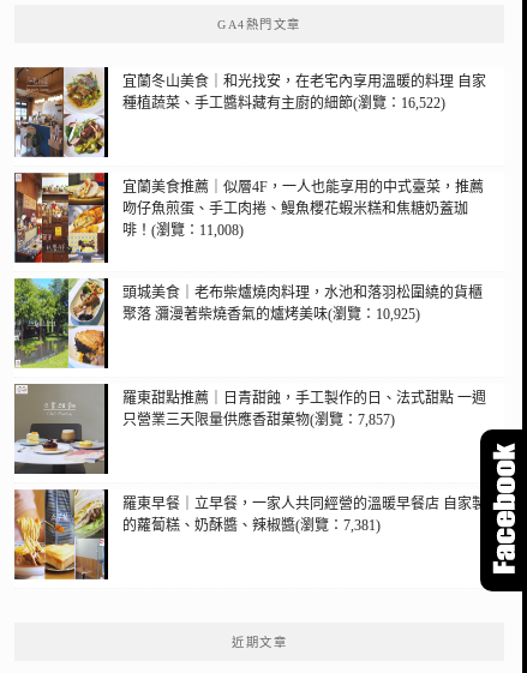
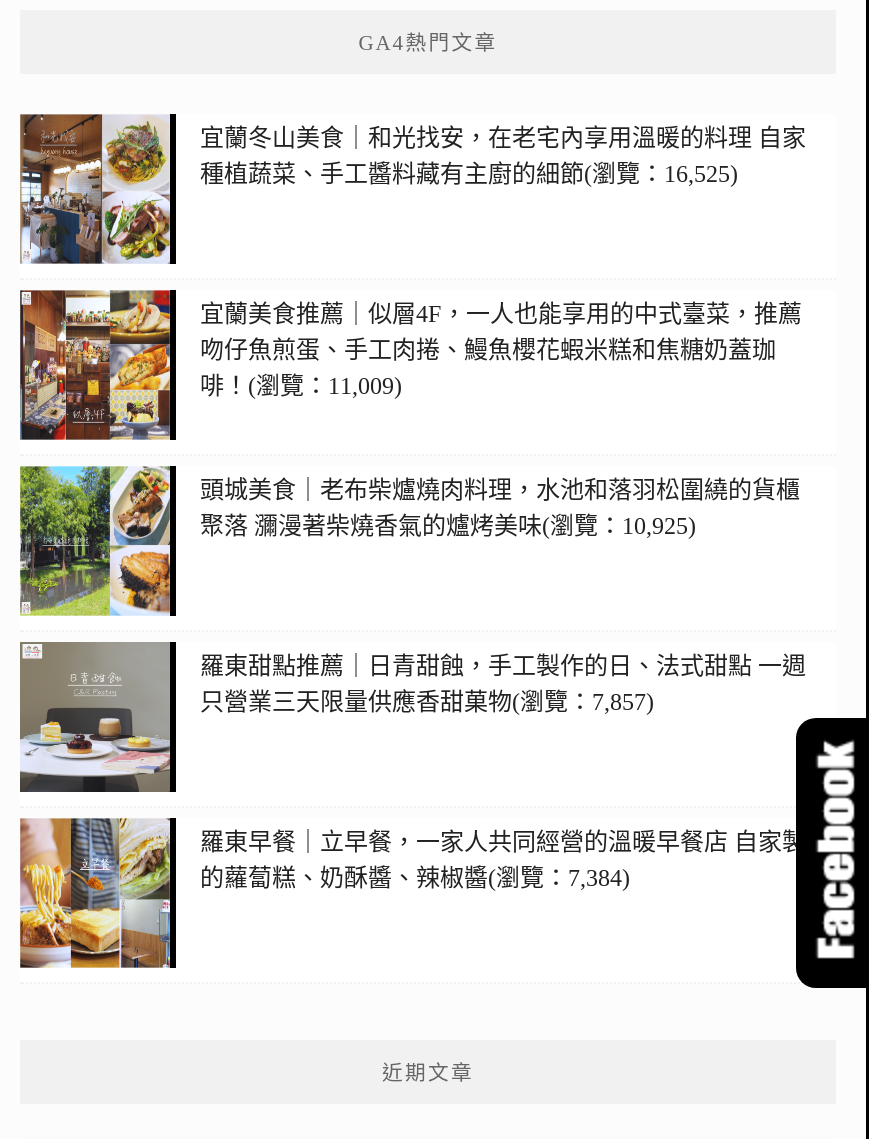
[122,95,445,111] 種植蔬菜、手工醬料藏有主廚的細節(瀏覽：16,522) -> [200,160,738,188] 種植蔬菜、手工醬料藏有主廚的細節(瀏覽：16,525)
[122,222,244,238] 啡！(瀏覽：11,008) -> [200,372,402,400] 啡！(瀏覽：11,009)
[122,517,381,534] 的蘿蔔糕、奶酥醬、辣椒醬(瀏覽：7,381) -> [200,864,630,892] 的蘿蔔糕、奶酥醬、辣椒醬(瀏覽：7,384)

